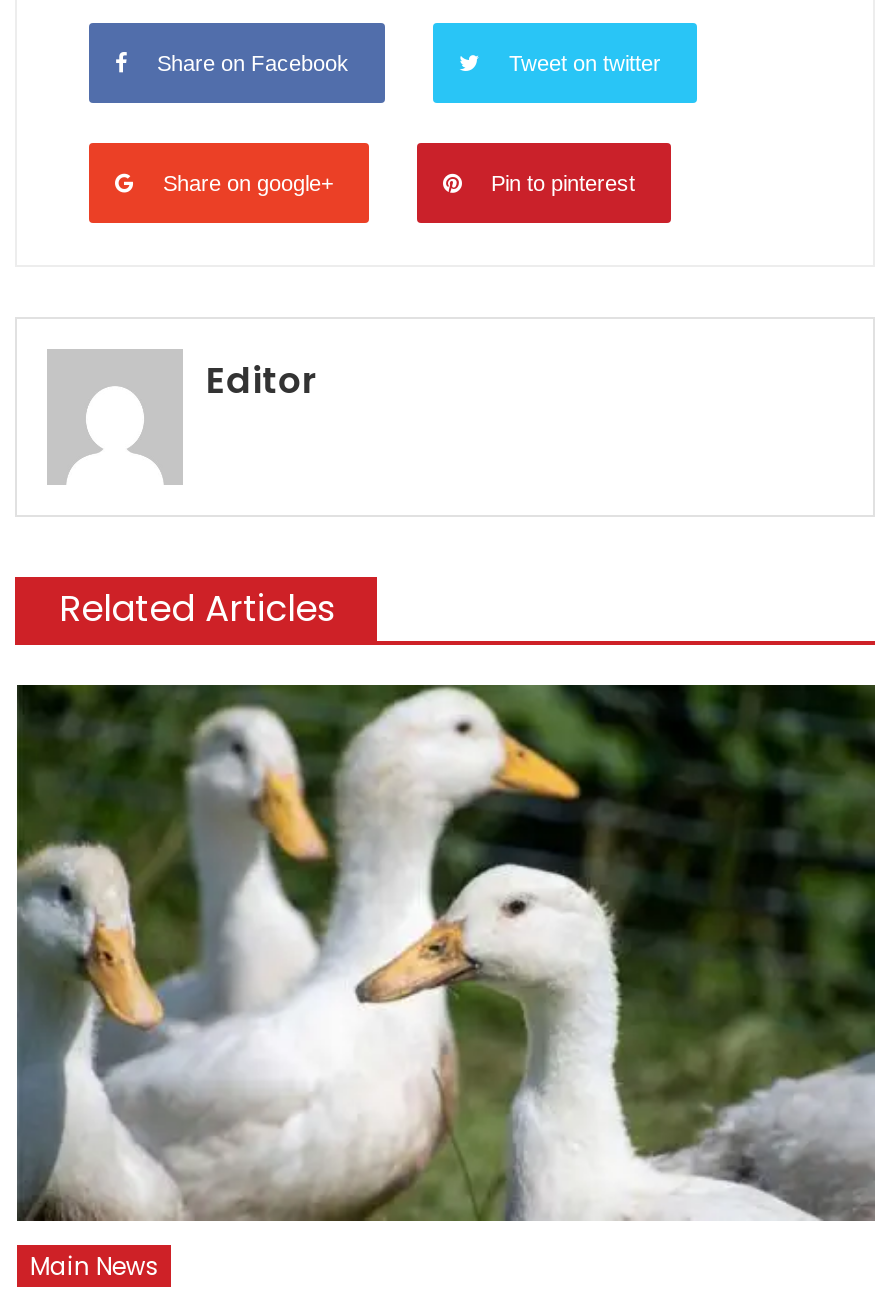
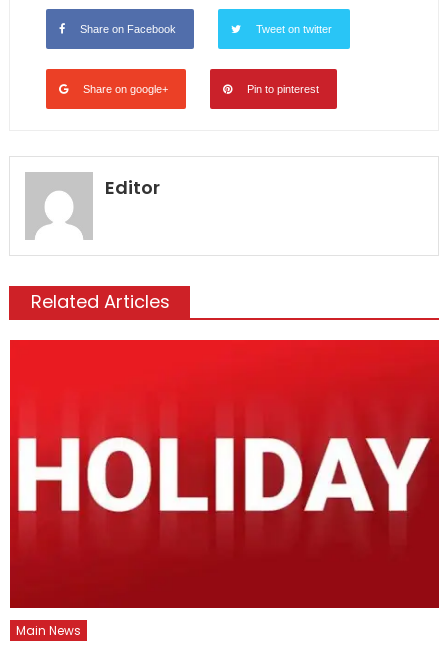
[15,683,877,1223] [image] -> [9,339,440,609] [image]

